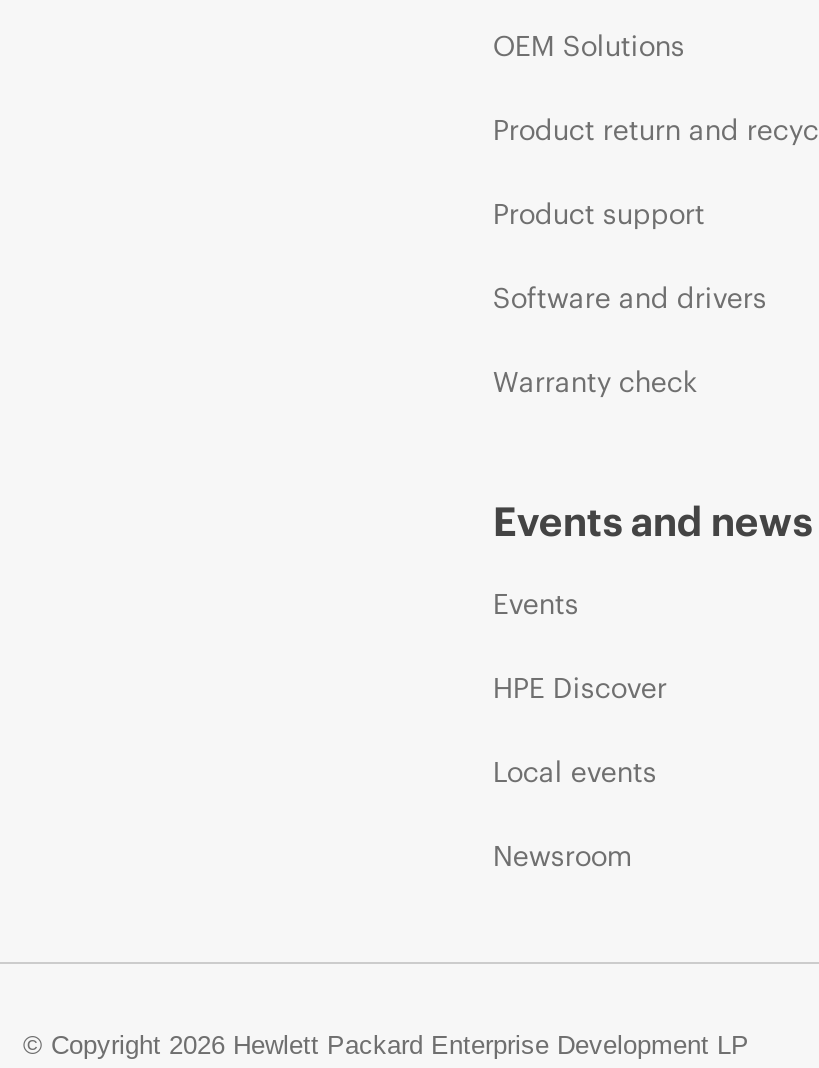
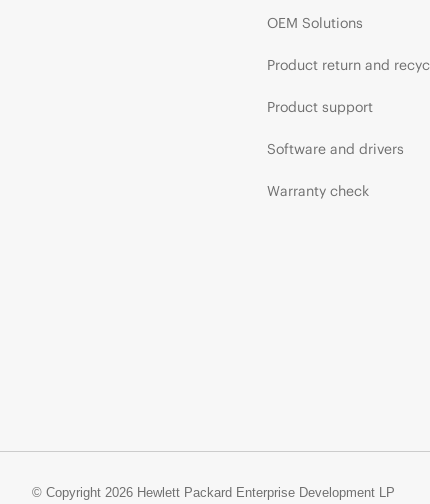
[493,496,813,874] Events and news | Events | HPE Discover | Local events | Newsroom -> none

